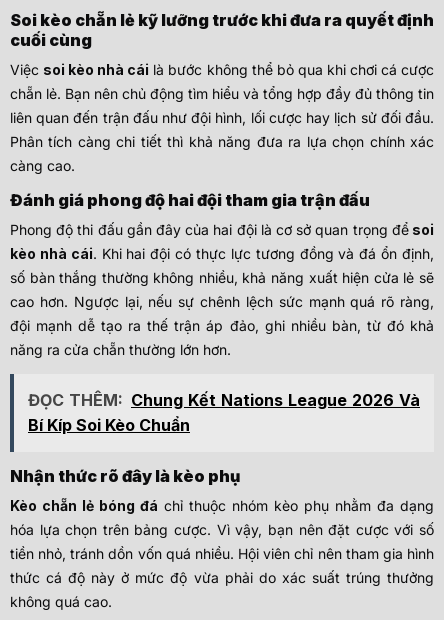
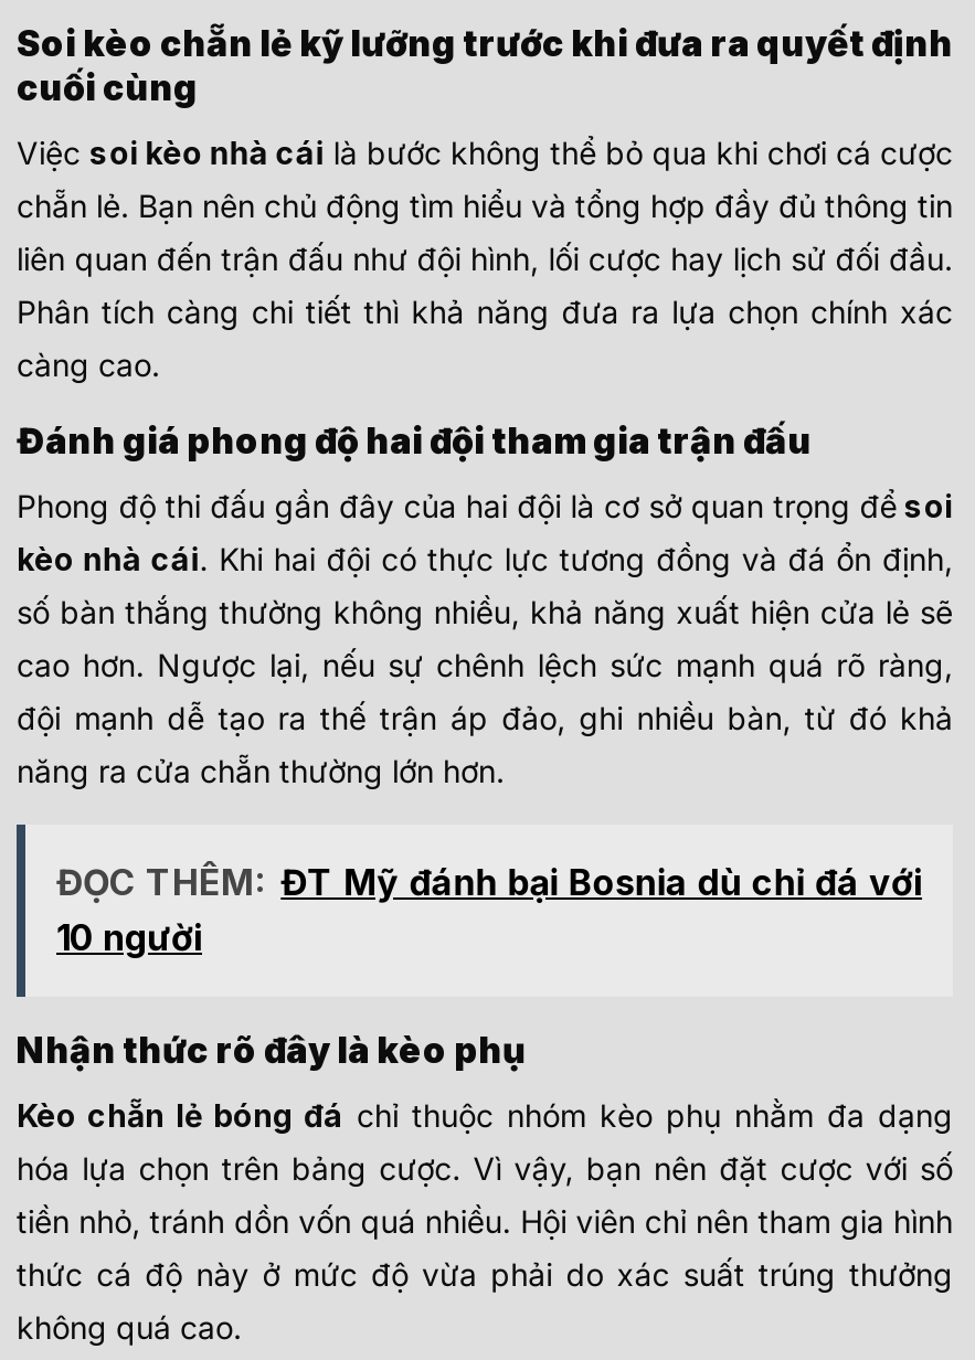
[28,390,420,435] ĐỌC THÊM: Chung Kết Nations League 2026 Và | Bí Kíp Soi Kèo Chuẩn -> [56,860,922,959] ĐỌC THÊM: ĐT Mỹ đánh bại Bosnia dù chỉ đá với | 10 người

